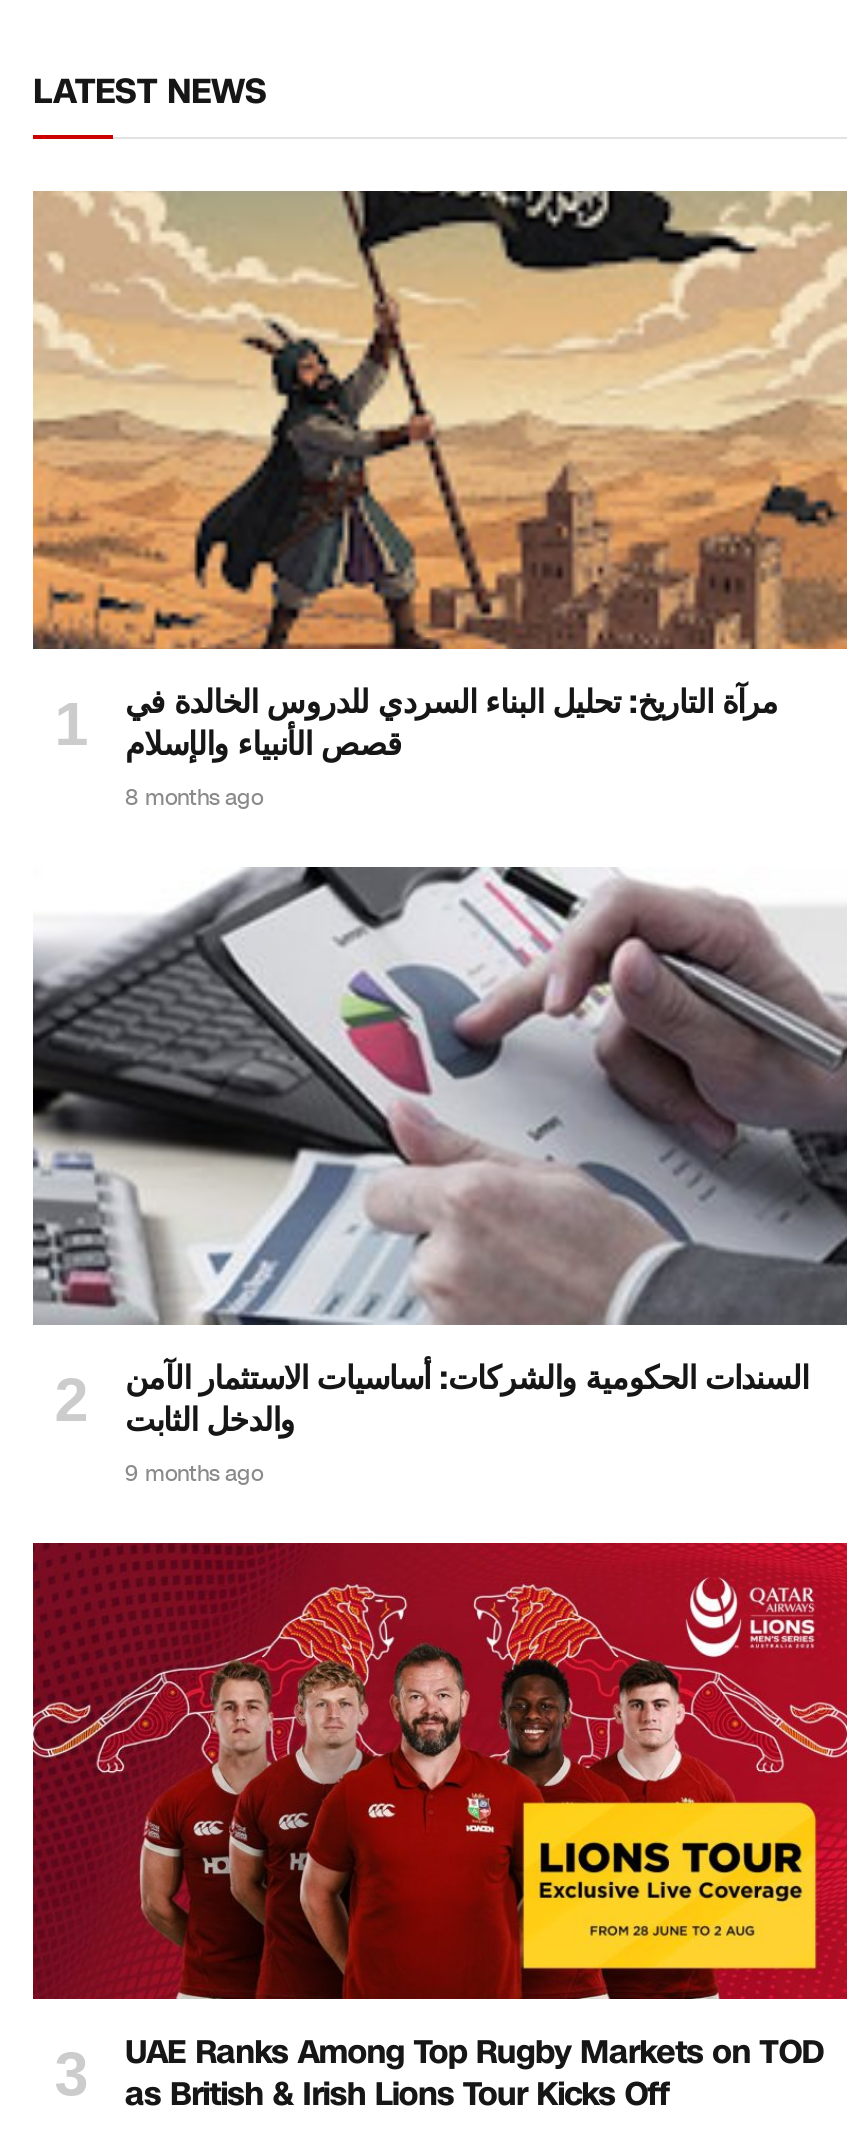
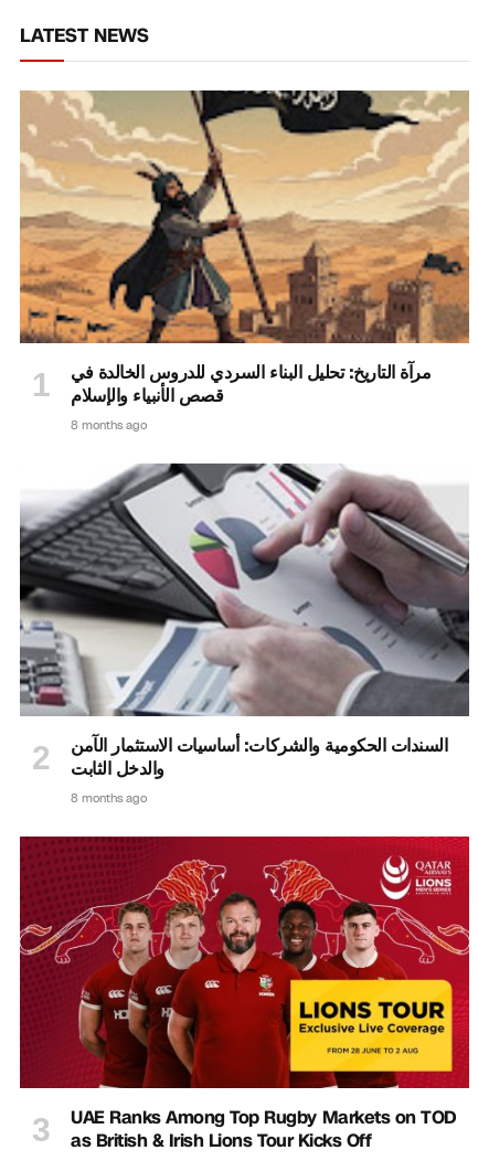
[125,1458,263,1488] 9 months ago -> [71,790,147,806] 8 months ago

